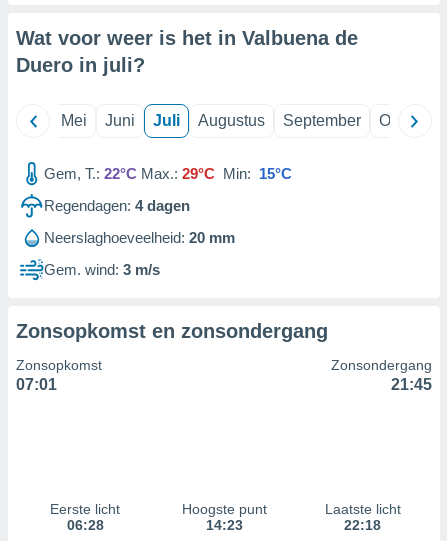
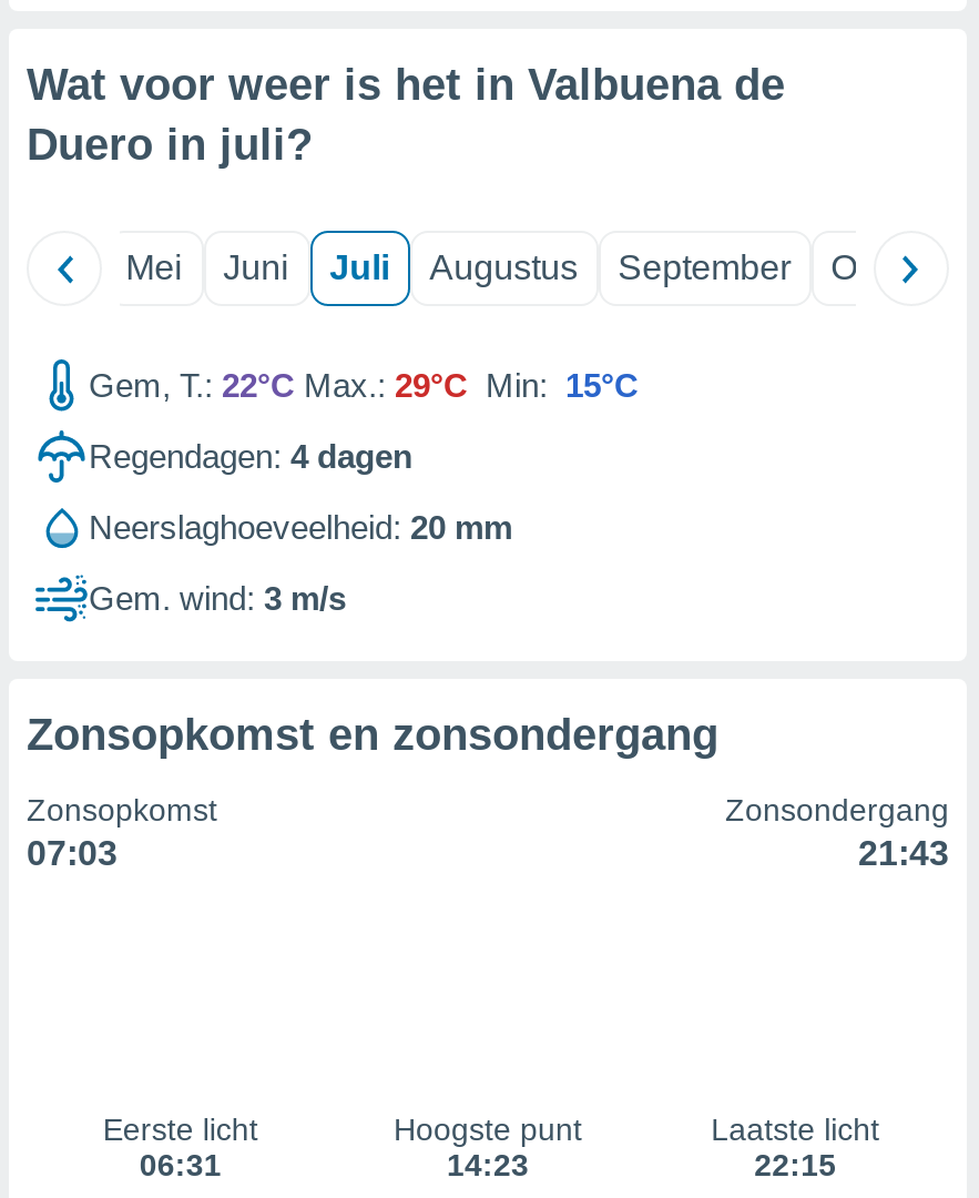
[16,376,57,393] 07:01 -> [27,834,118,872] 07:03
[391,376,432,393] 21:45 -> [858,834,949,872] 21:43
[67,517,104,533] 06:28 -> [139,1147,221,1182] 06:31
[344,517,381,533] 22:18 -> [754,1147,836,1182] 22:15

